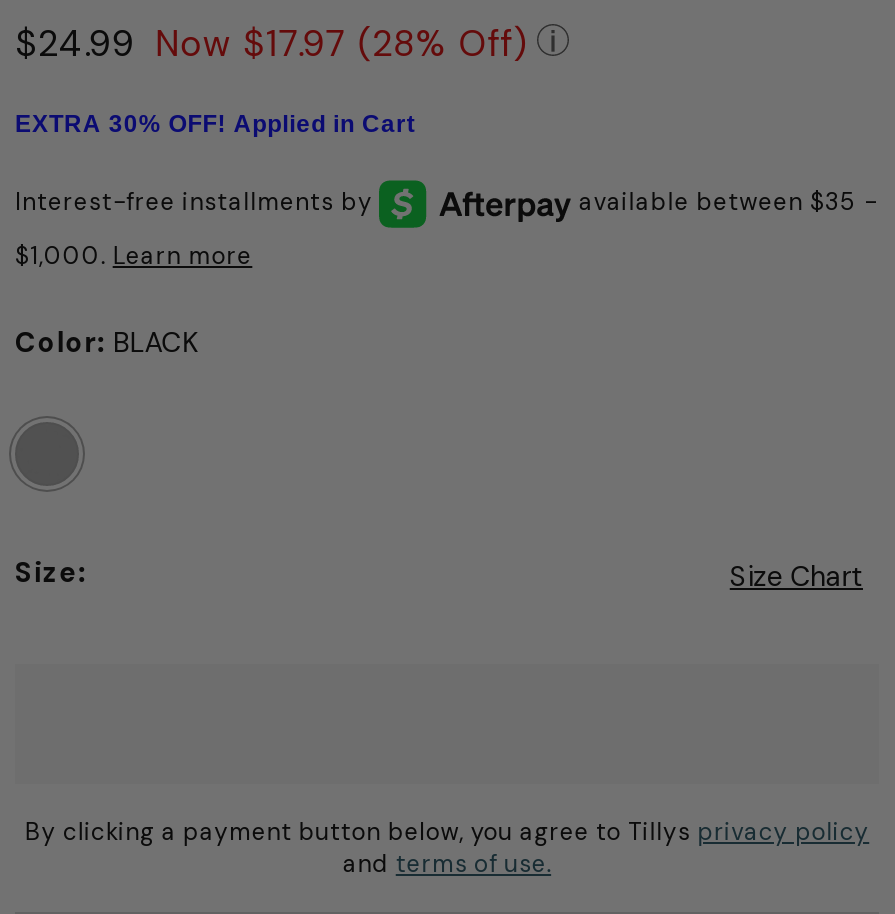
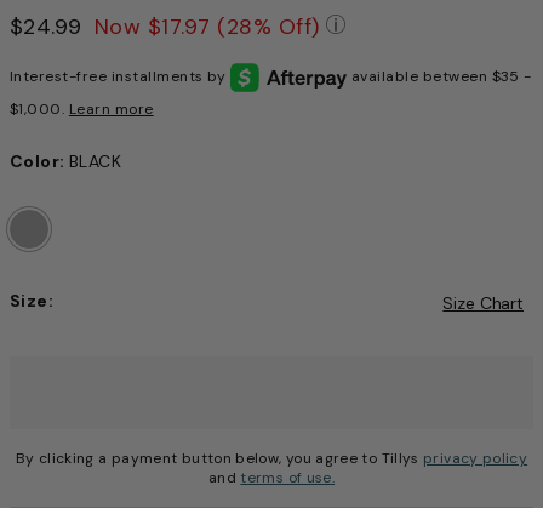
[15,109,416,137] EXTRA 30% OFF! Applied in Cart -> none

